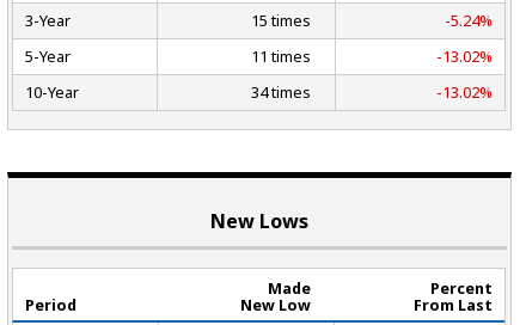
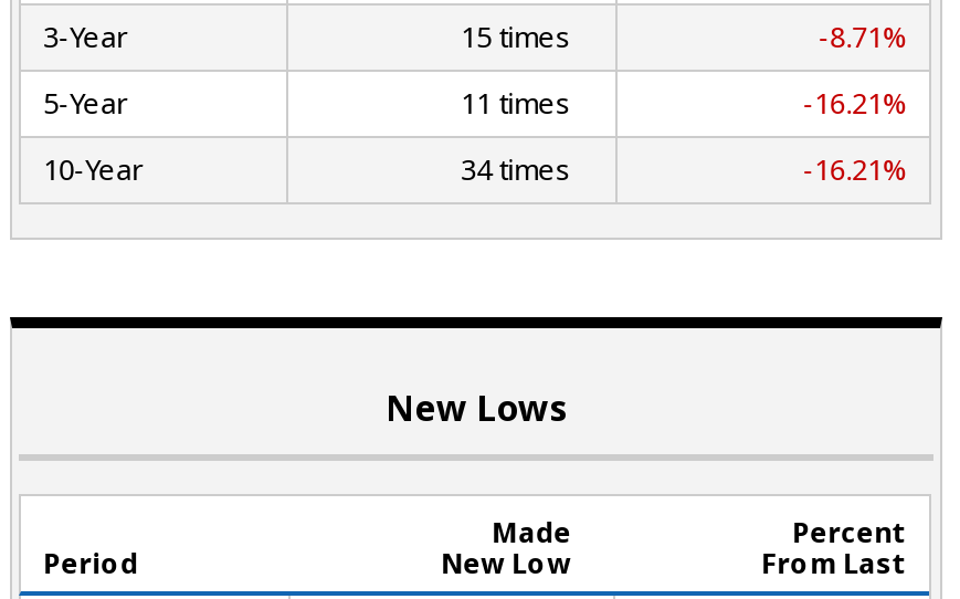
[445,10,493,31] -5.24% -> [819,17,907,57] -8.71%
[436,46,493,67] -13.02% -> [803,83,907,123] -16.21%
[436,81,493,103] -13.02% -> [803,150,907,189] -16.21%

